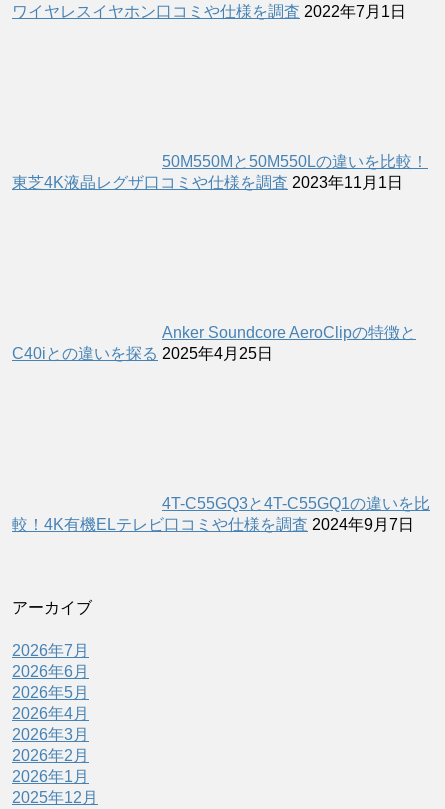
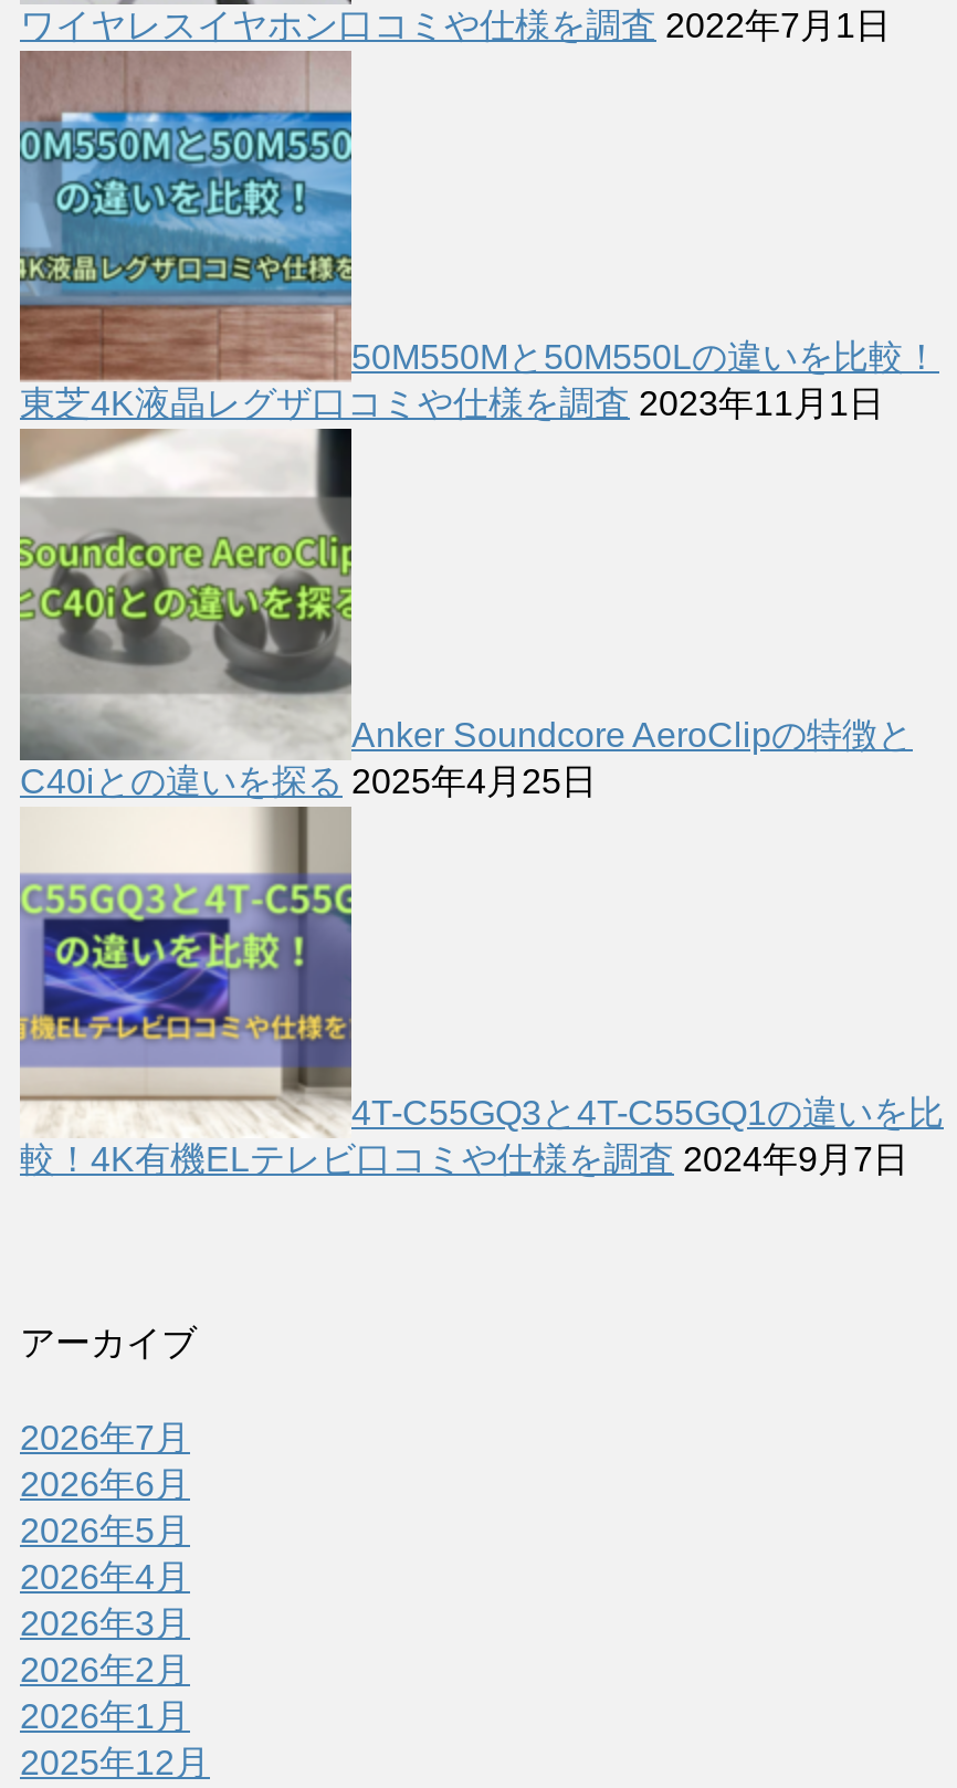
none -> [18,49,354,378] [image]
none -> [18,427,354,756] [image]
none -> [18,804,354,1134] [image]

